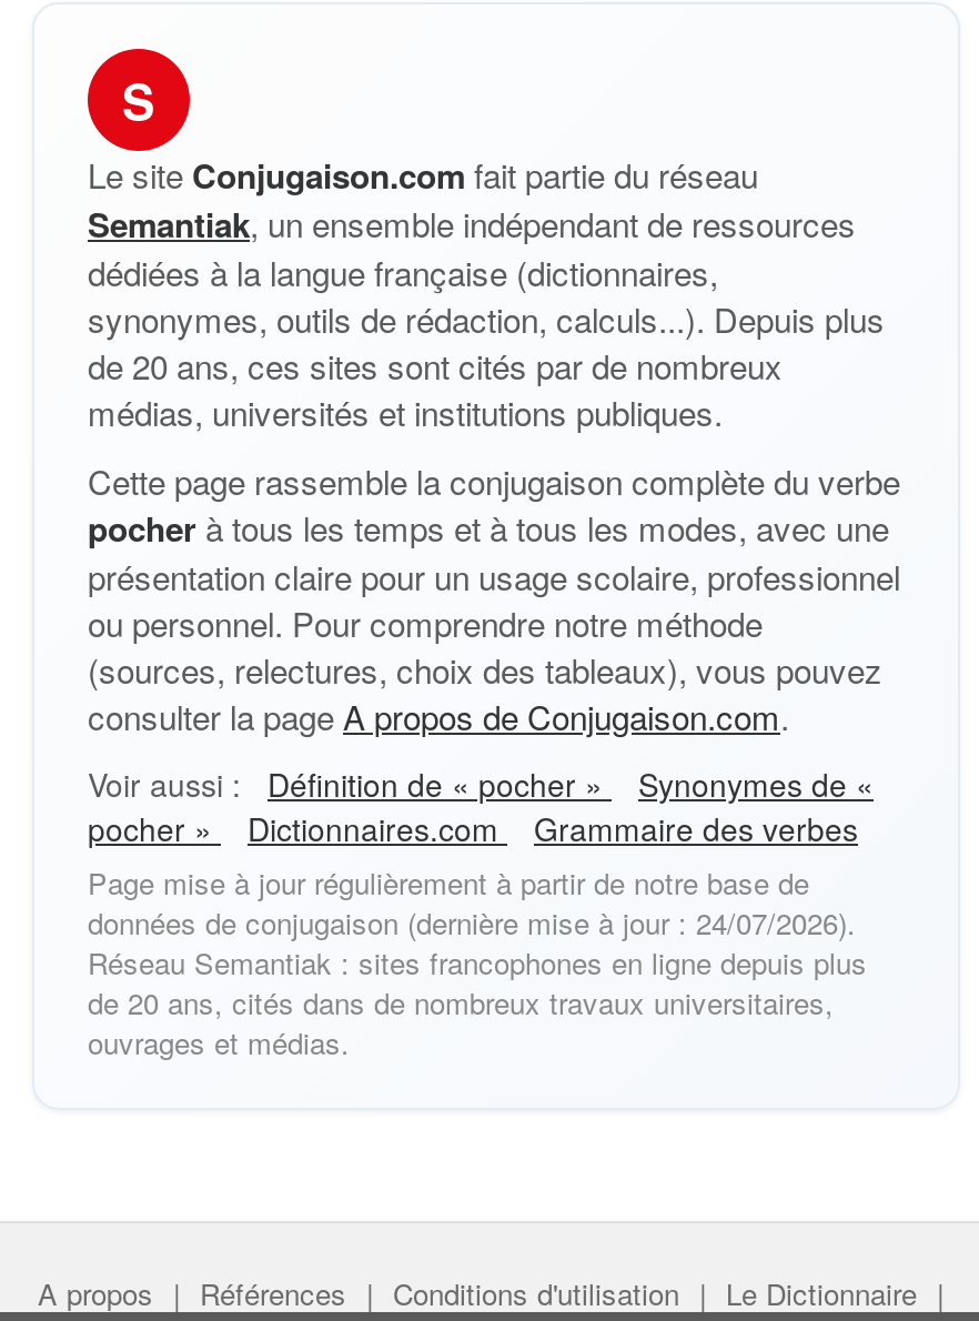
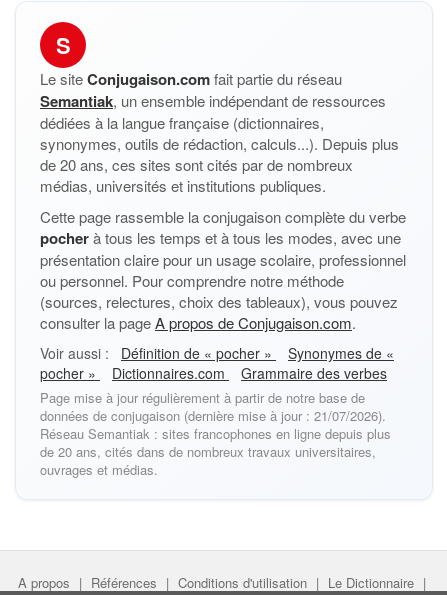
[88,901,856,944] données de conjugaison (dernière mise à jour : 24/07/2026). -> [40,406,386,425] données de conjugaison (dernière mise à jour : 21/07/2026).

